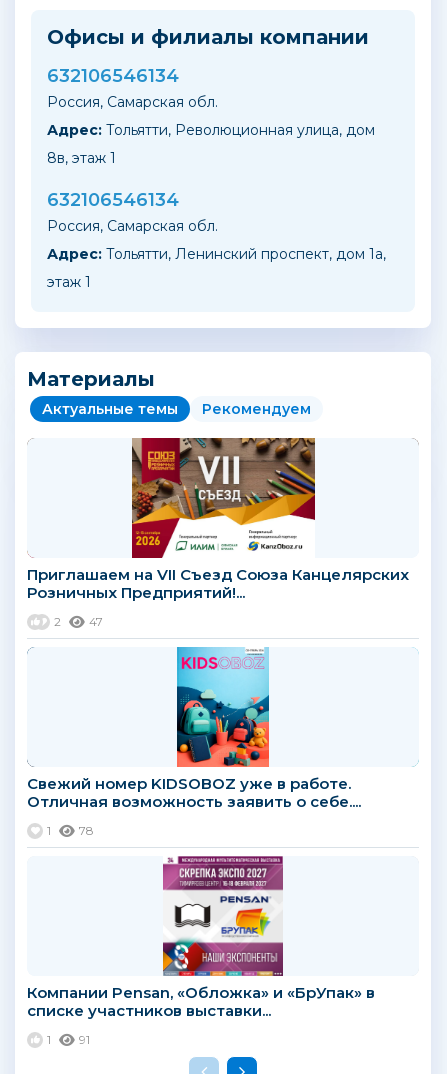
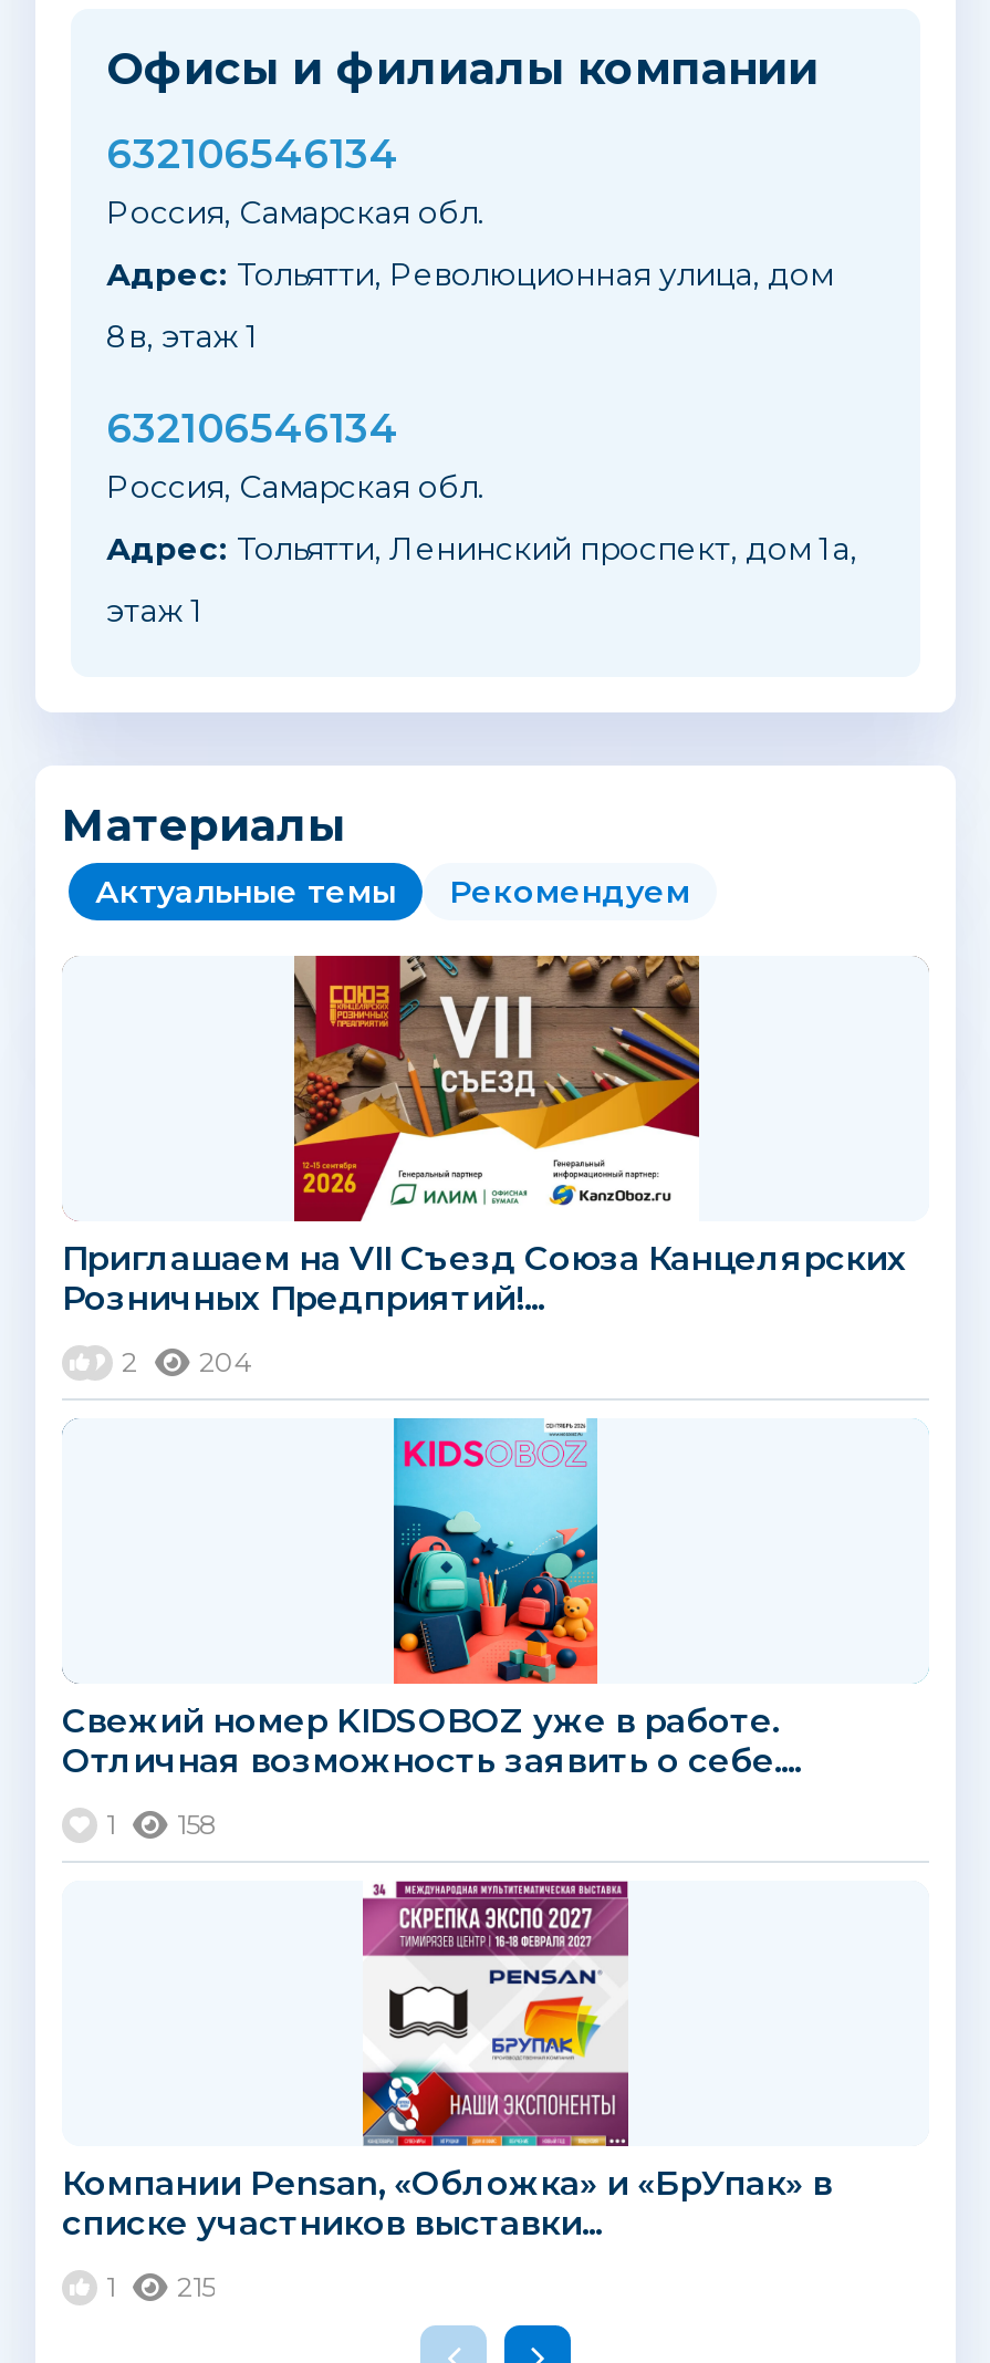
[54,614,103,629] 2 47 -> [122,1345,252,1378] 2 204
[47,823,94,838] 1 78 -> [106,1808,217,1841] 1 158
[47,1032,90,1047] 1 91 -> [106,2270,215,2303] 1 215

